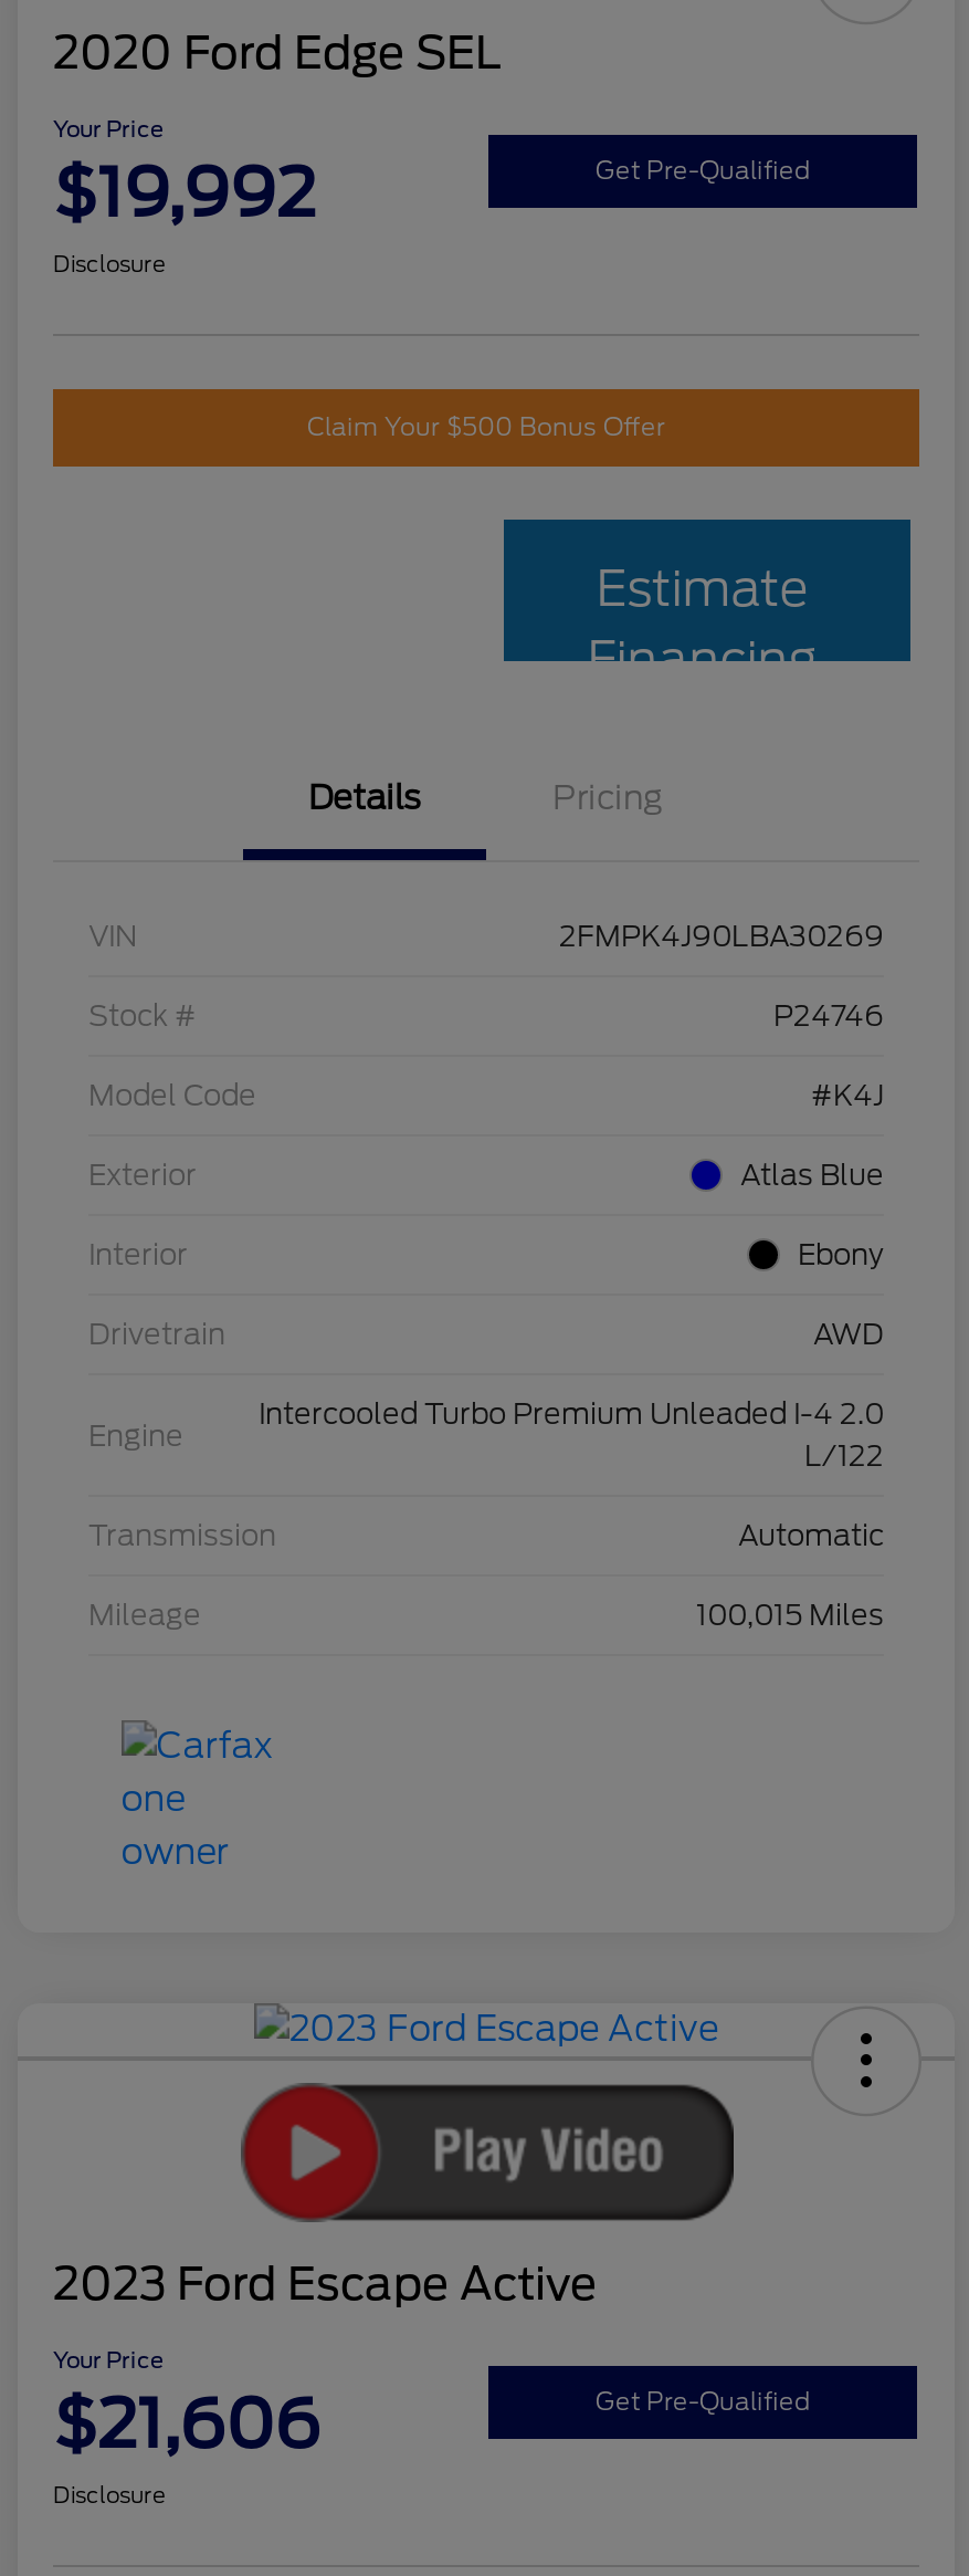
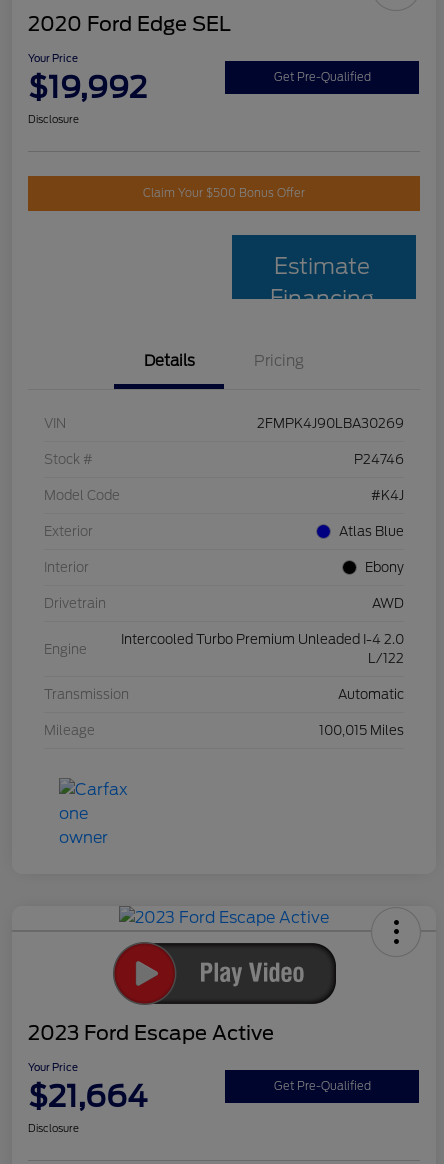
[53,2384,320,2464] $21,606 -> [28,1078,147,1114] $21,664

